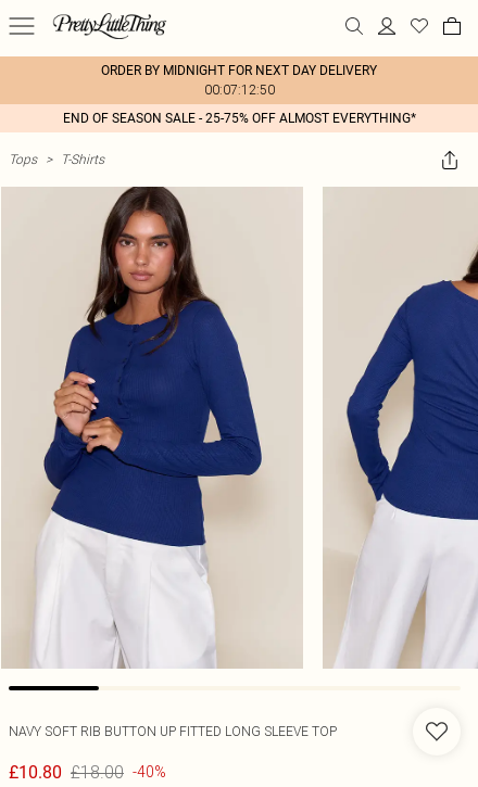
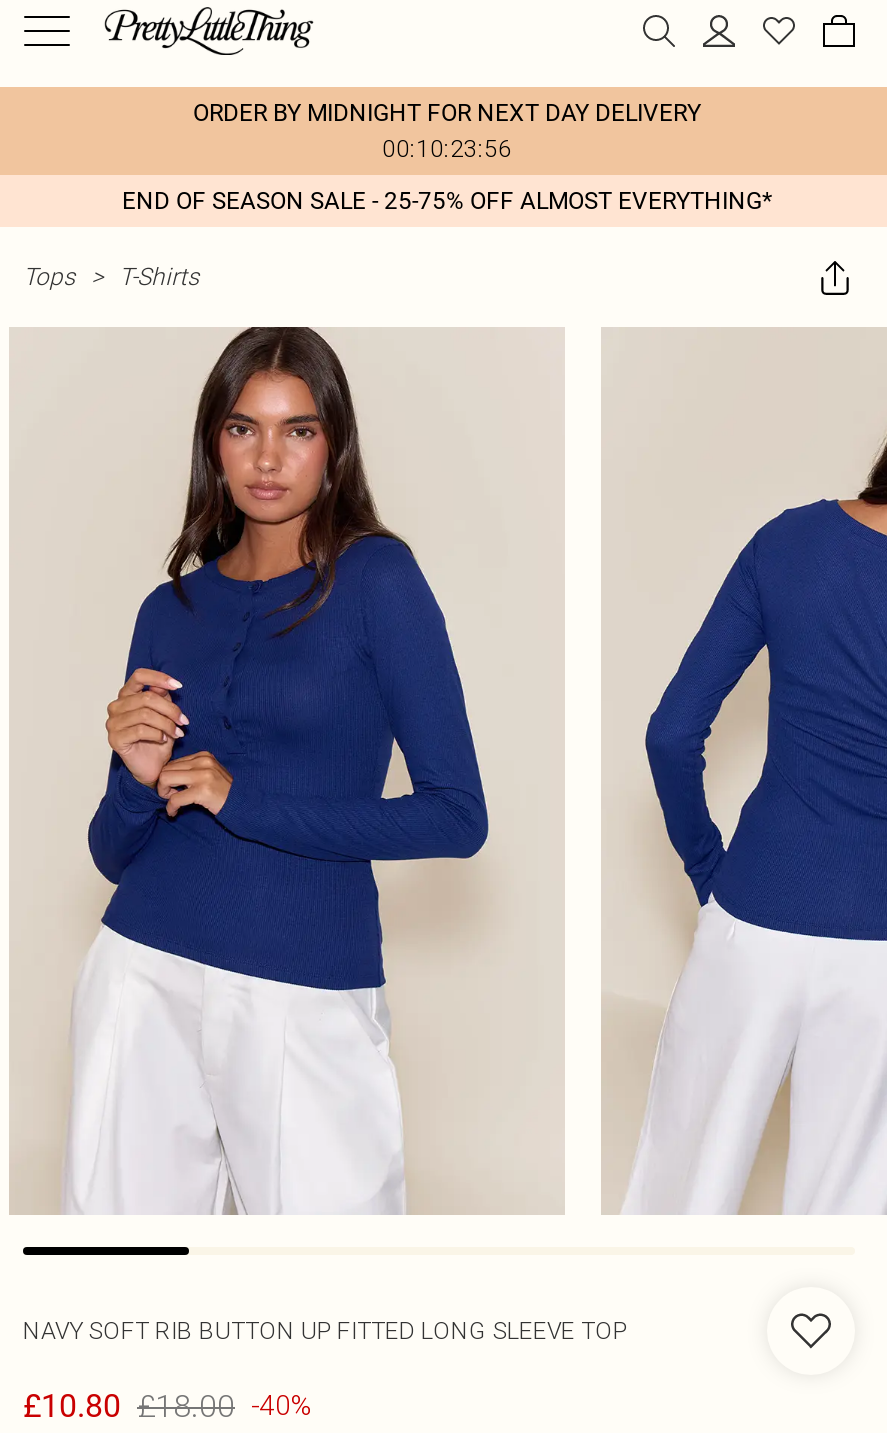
[204,81,274,98] 00:07:12:50 -> [382,133,512,163] 00:10:23:56

